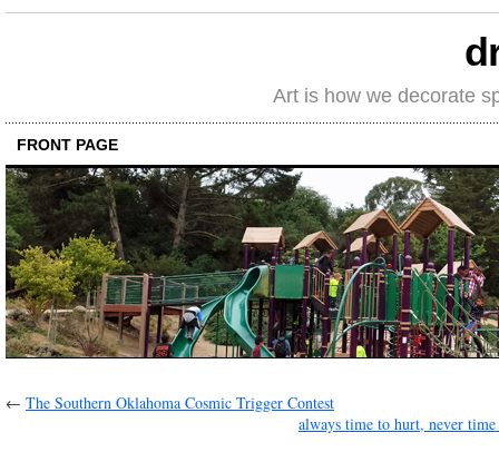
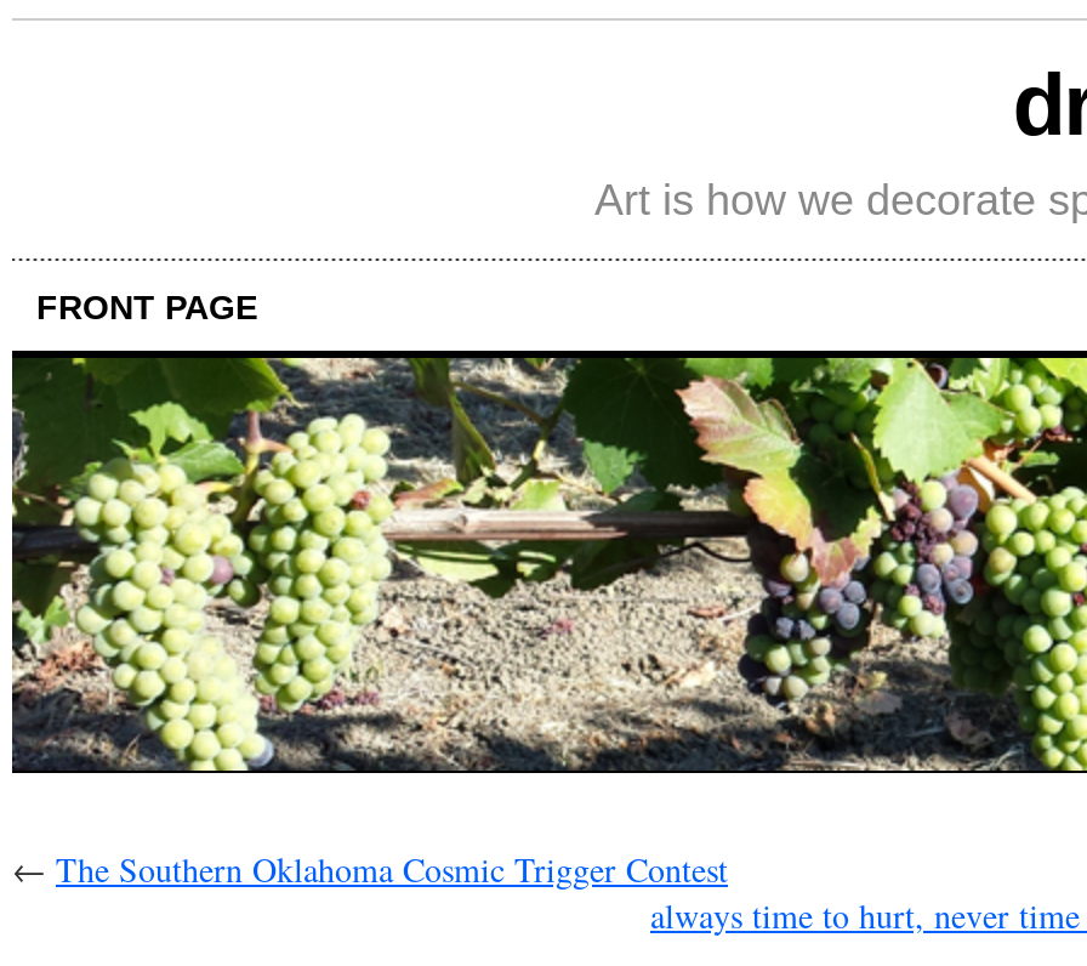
[6,167,496,358] [image] -> [10,356,1080,773] [image]

